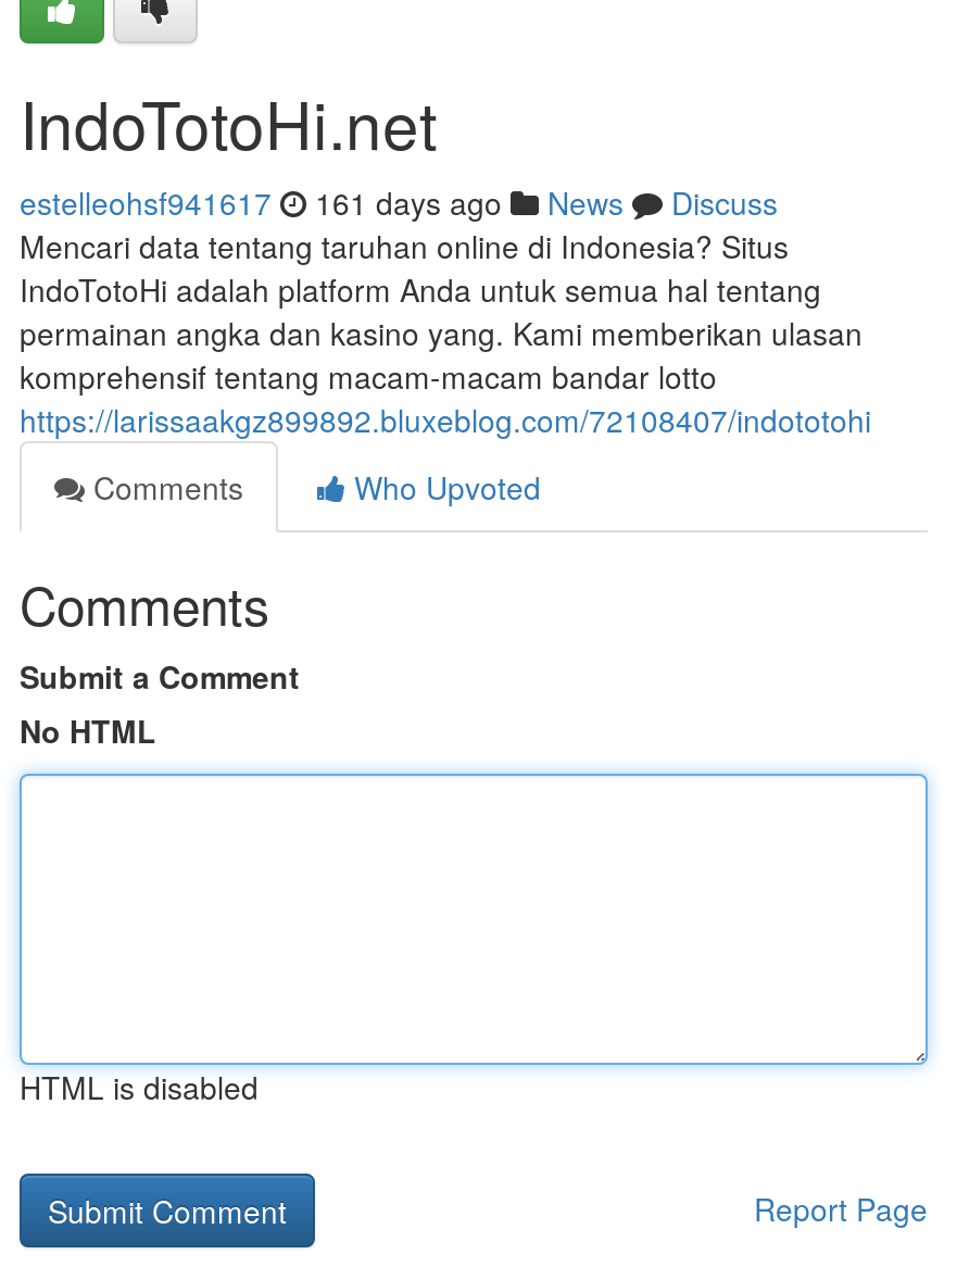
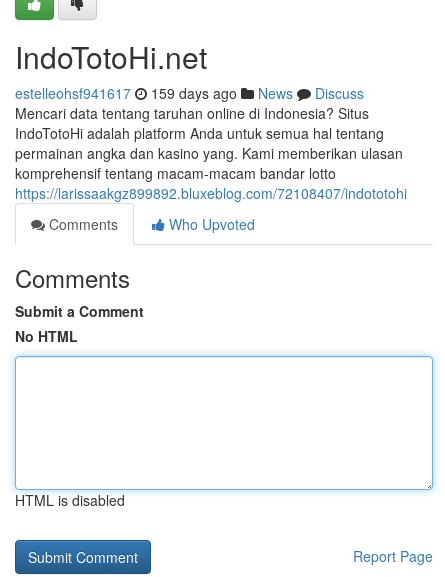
[20,180,778,224] estelleohsf941617 161 days ago News Discuss -> [15,83,364,103] estelleohsf941617 159 days ago News Discuss

